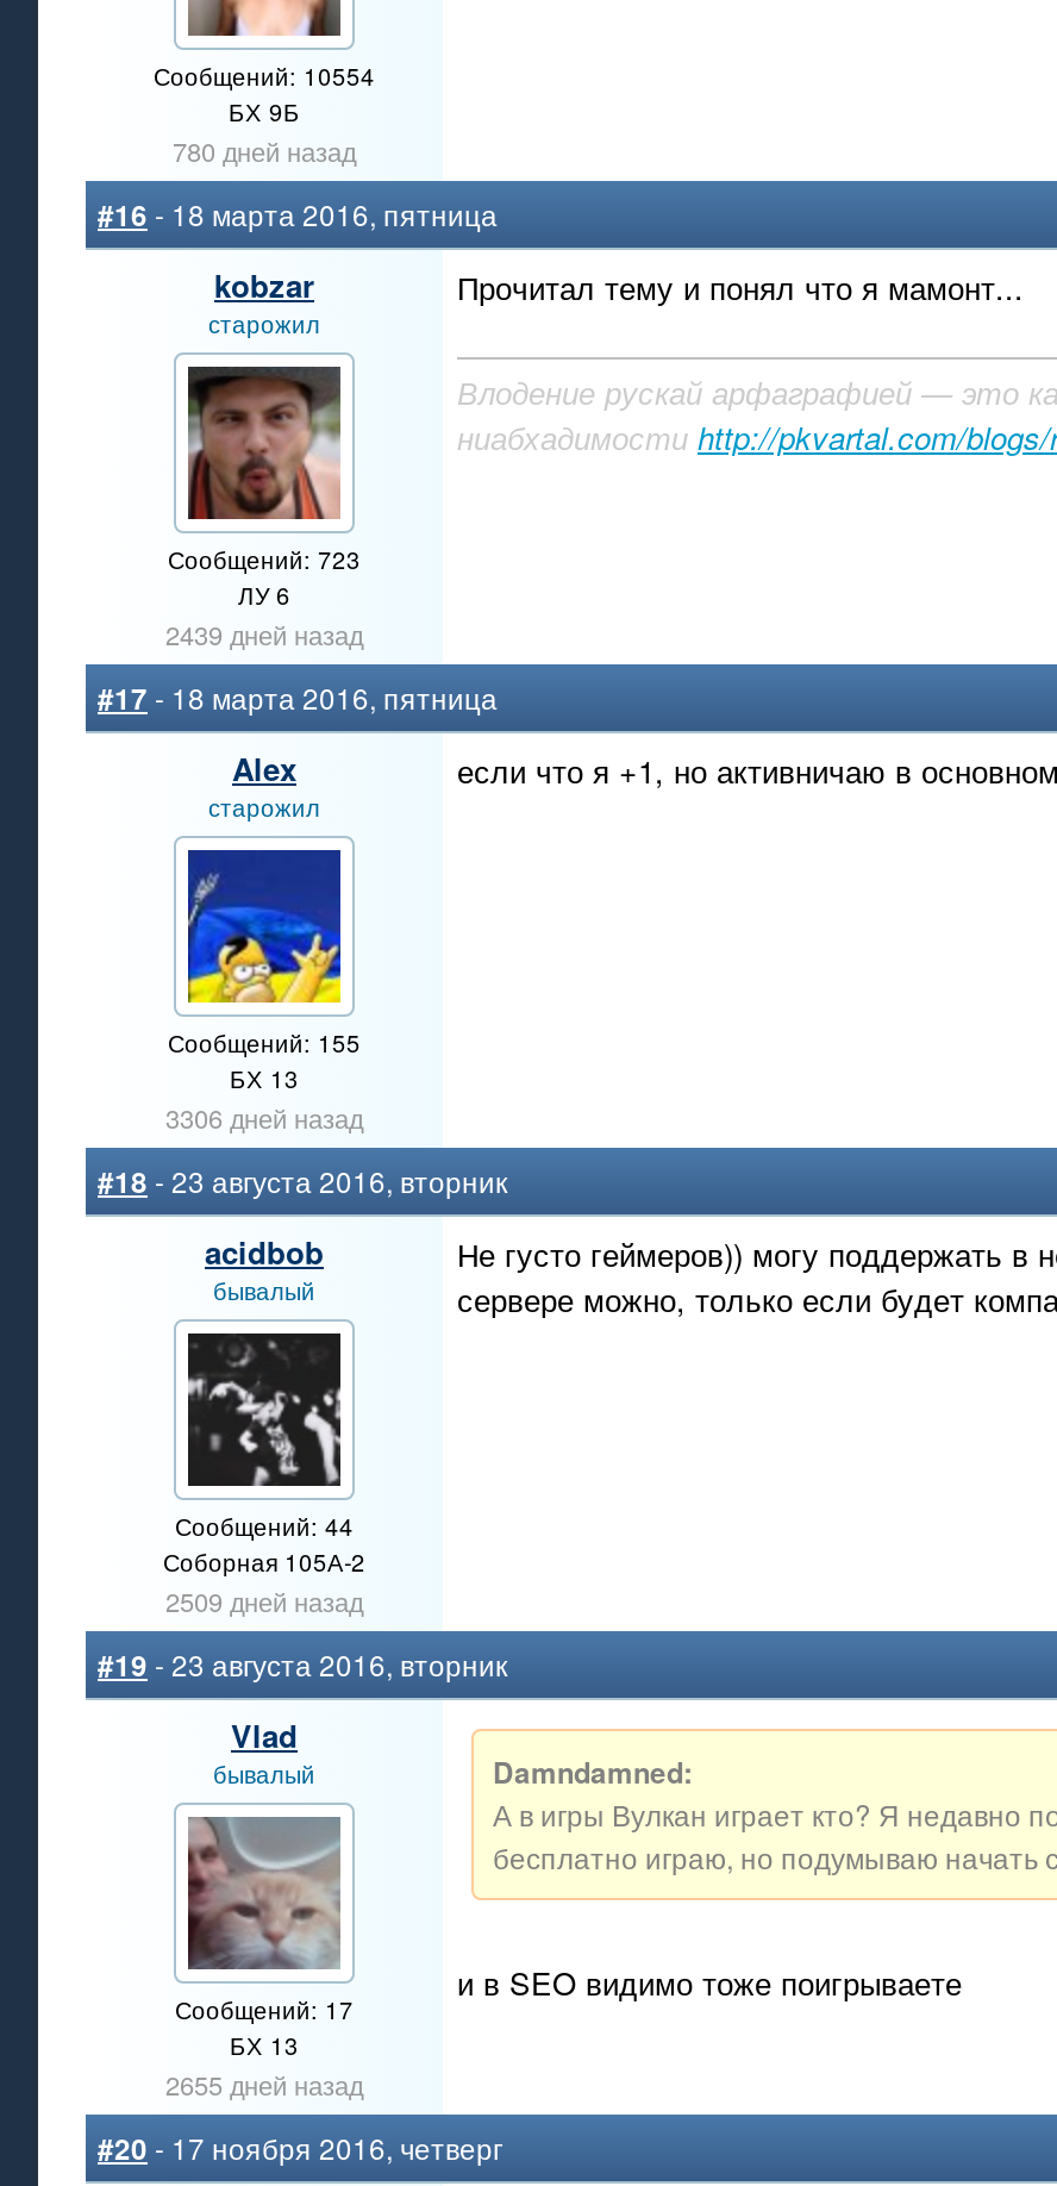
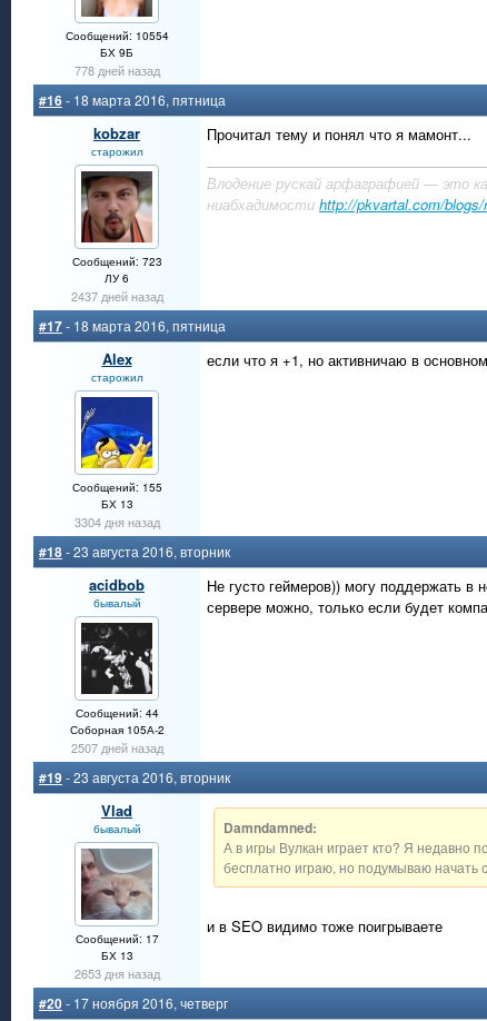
[173,131,356,169] 780 дней назад -> [74,61,160,79] 778 дней назад
[165,614,363,652] 2439 дней назад -> [71,287,163,305] 2437 дней назад
[165,1098,363,1136] 3306 дней назад -> [74,513,160,531] 3304 дня назад
[165,1581,363,1619] 2509 дней назад -> [71,739,163,756] 2507 дней назад
[165,2065,363,2103] 2655 дней назад -> [74,964,160,982] 2653 дня назад

